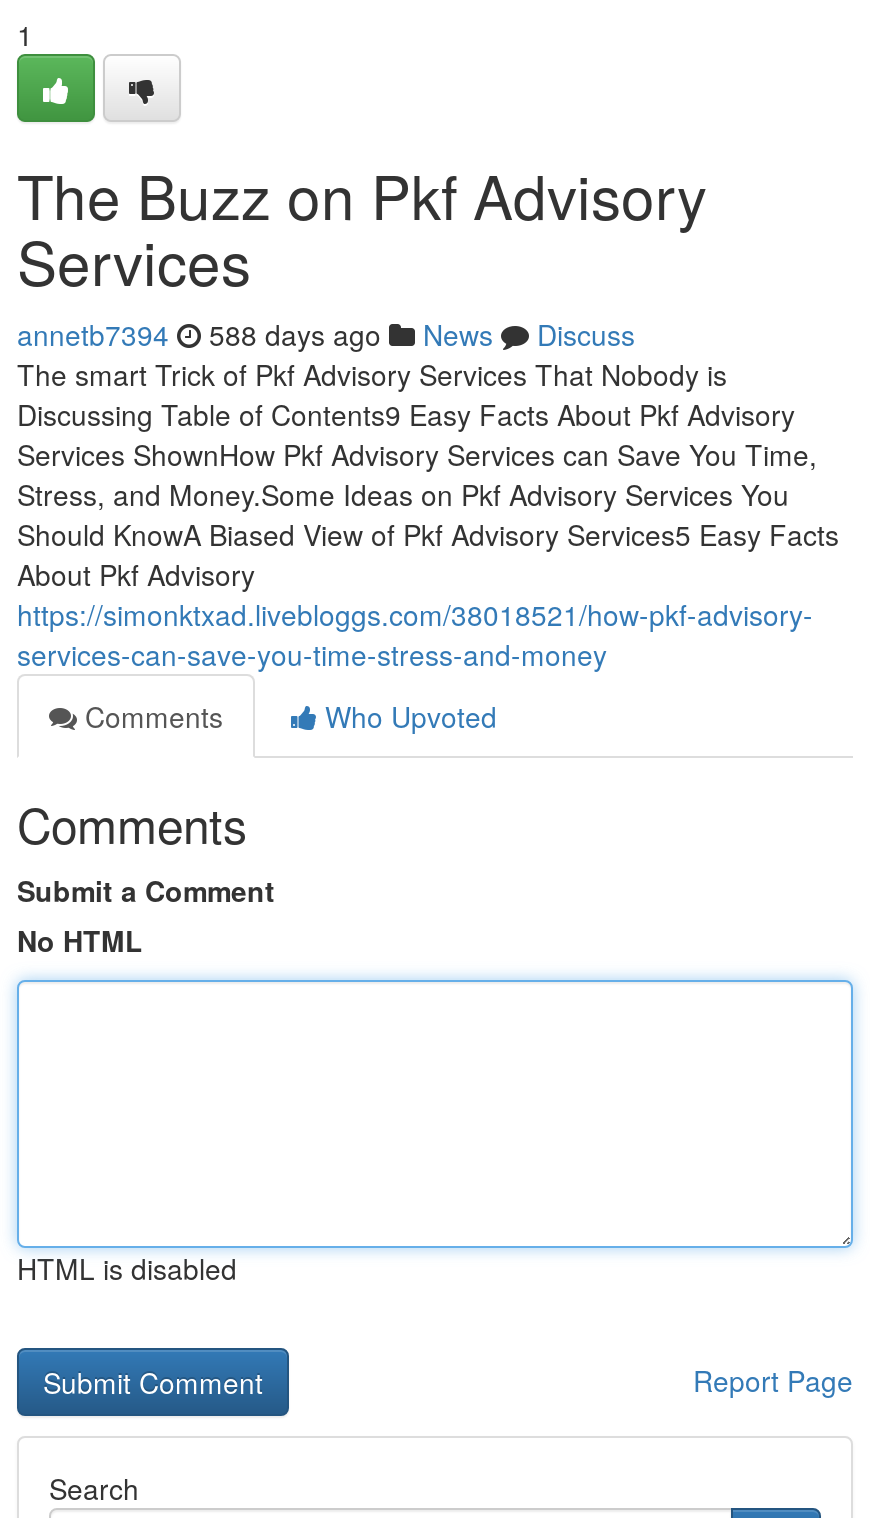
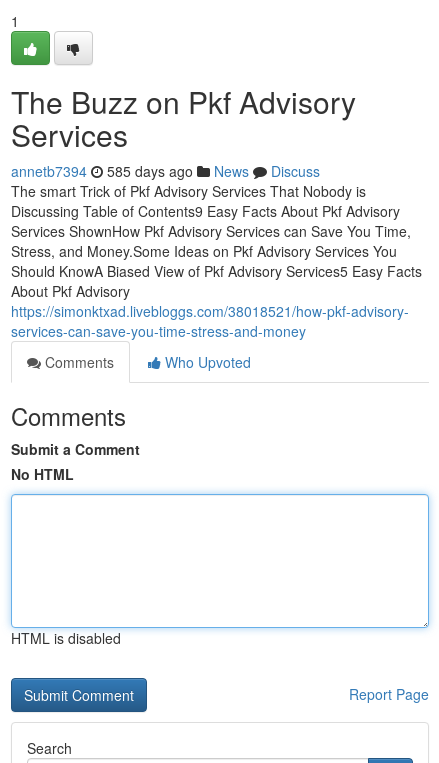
[17,314,635,354] annetb7394 588 days ago News Discuss -> [11,161,320,181] annetb7394 585 days ago News Discuss

